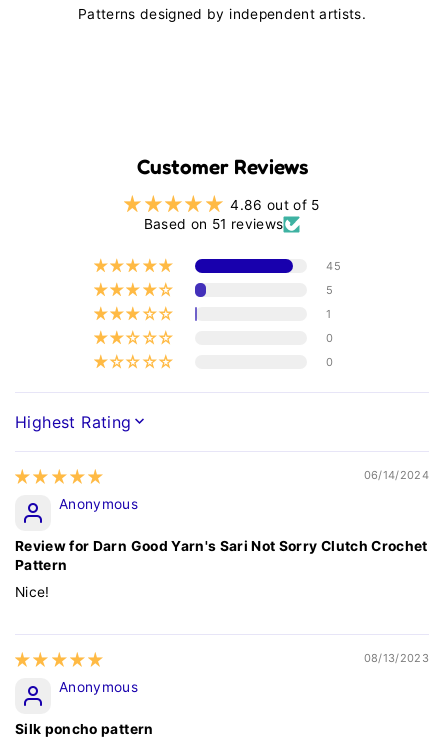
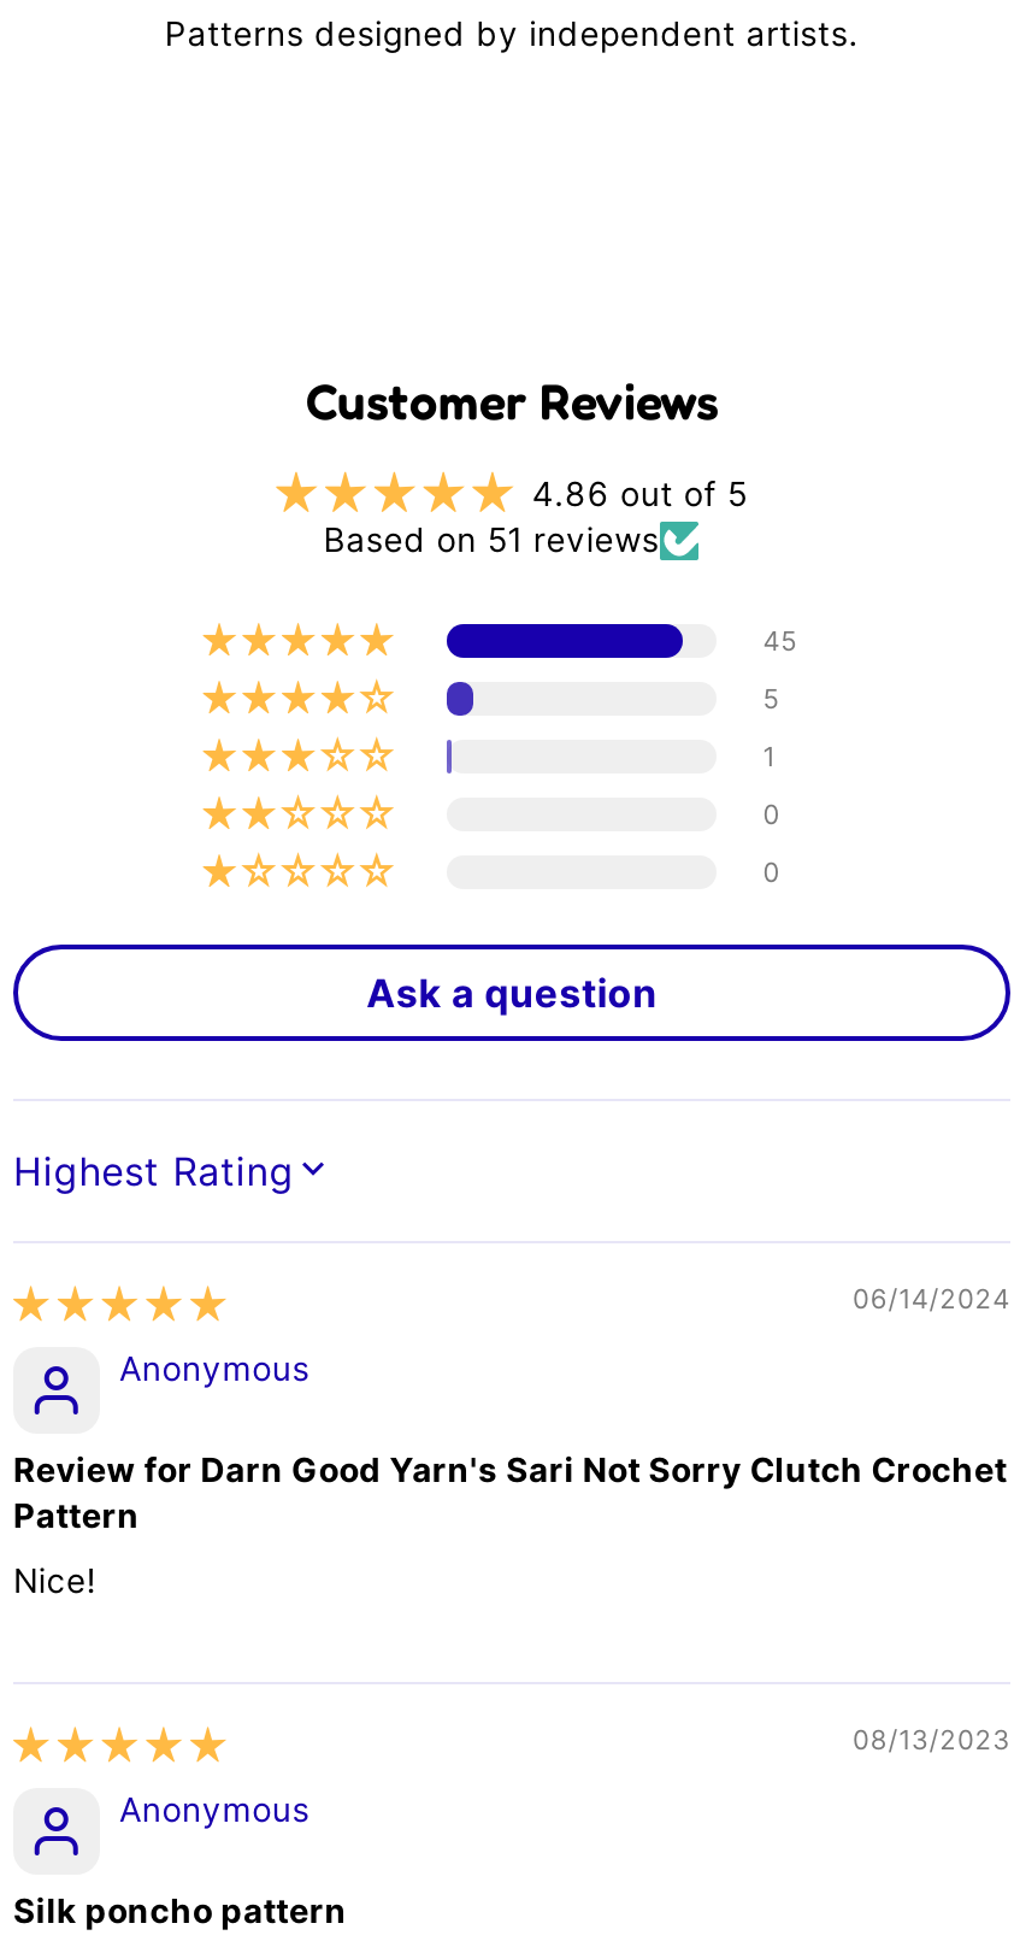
none -> [366,969,657,1017] Ask a question

